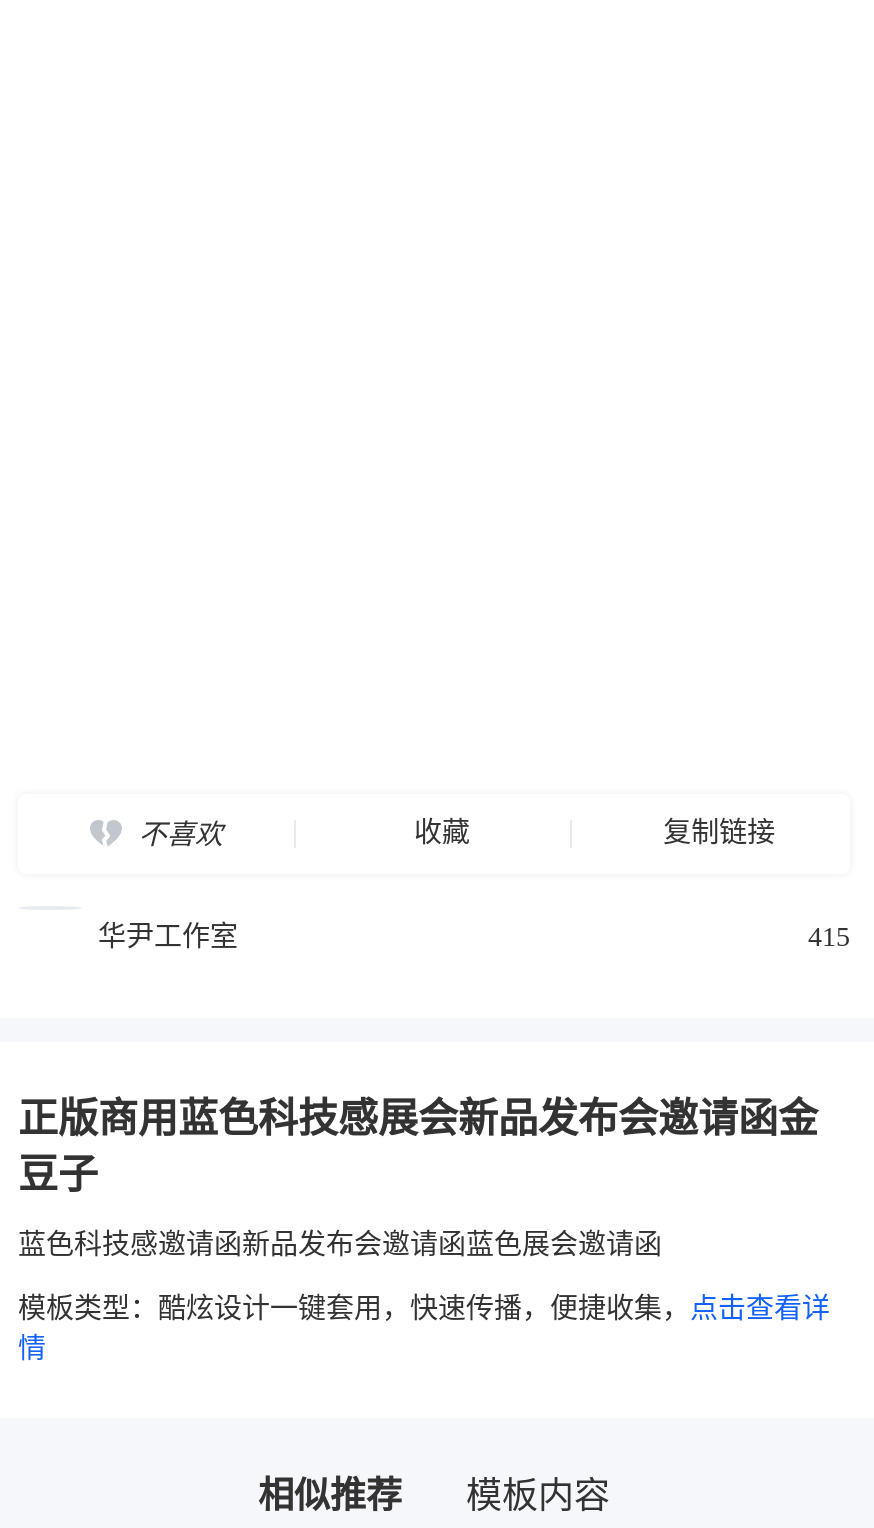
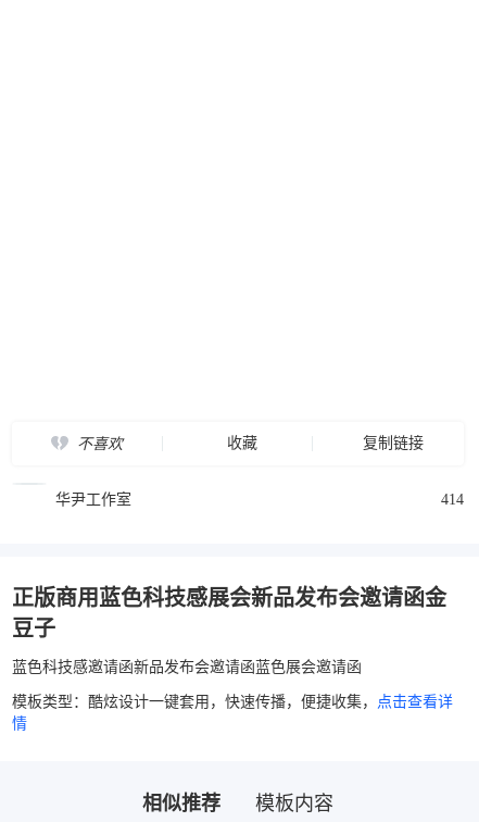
[808,922,850,952] 415 -> [441,491,464,508] 414

